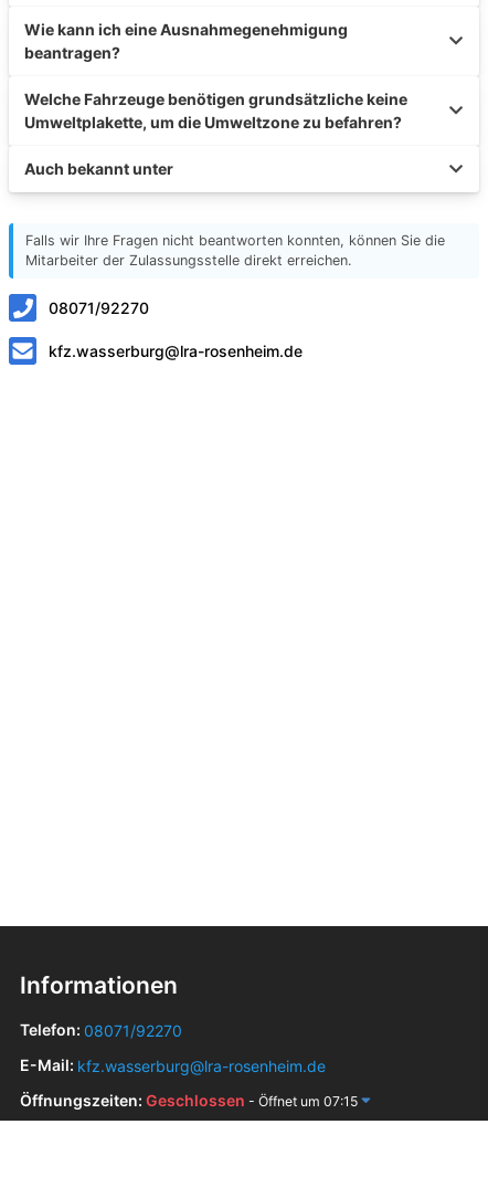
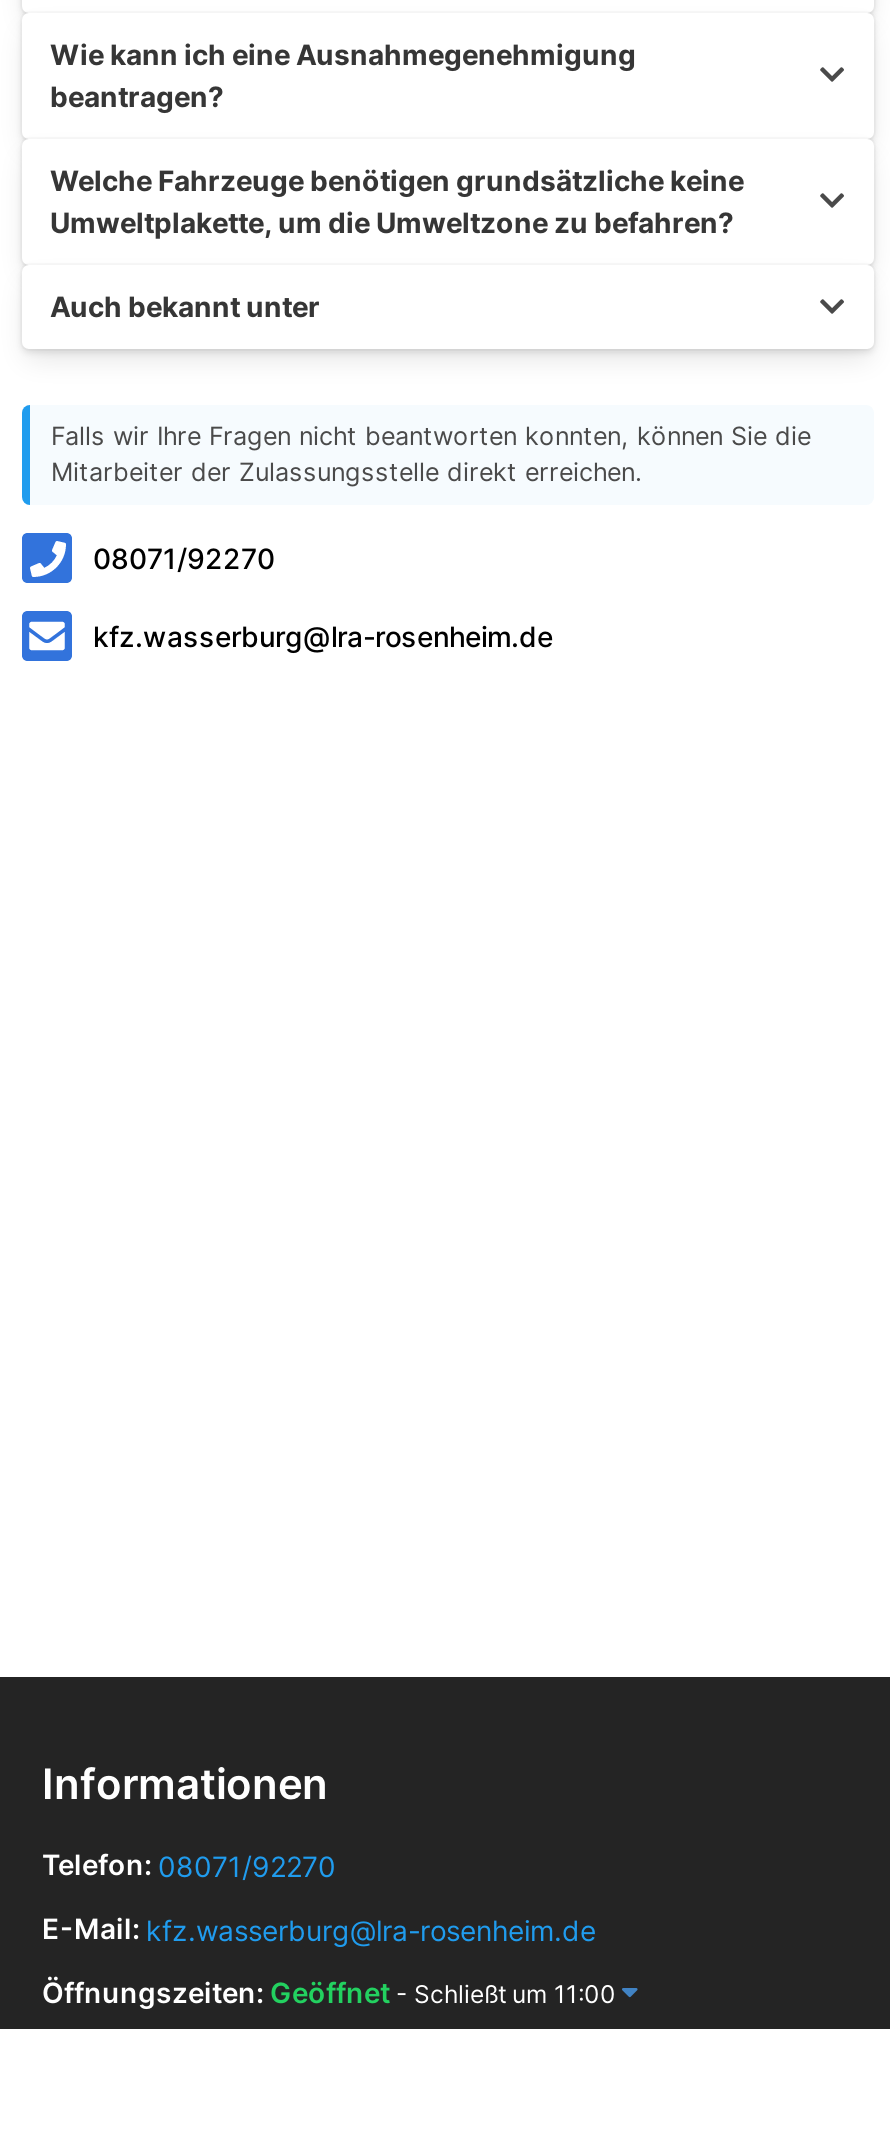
[20,1091,358,1110] Öffnungszeiten: Geschlossen - Öffnet um 07:15 -> [42,1975,616,2009] Öffnungszeiten: Geöffnet - Schließt um 11:00

